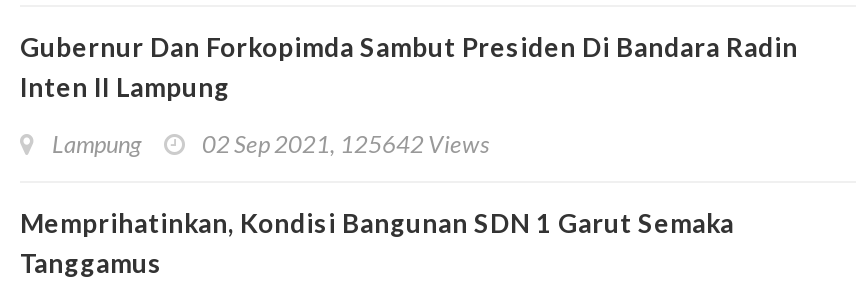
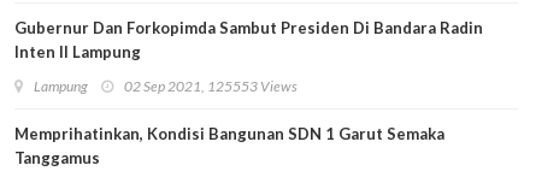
[52,129,490,159] Lampung 02 Sep 2021, 125642 Views -> [34,77,298,95] Lampung 02 Sep 2021, 125553 Views

